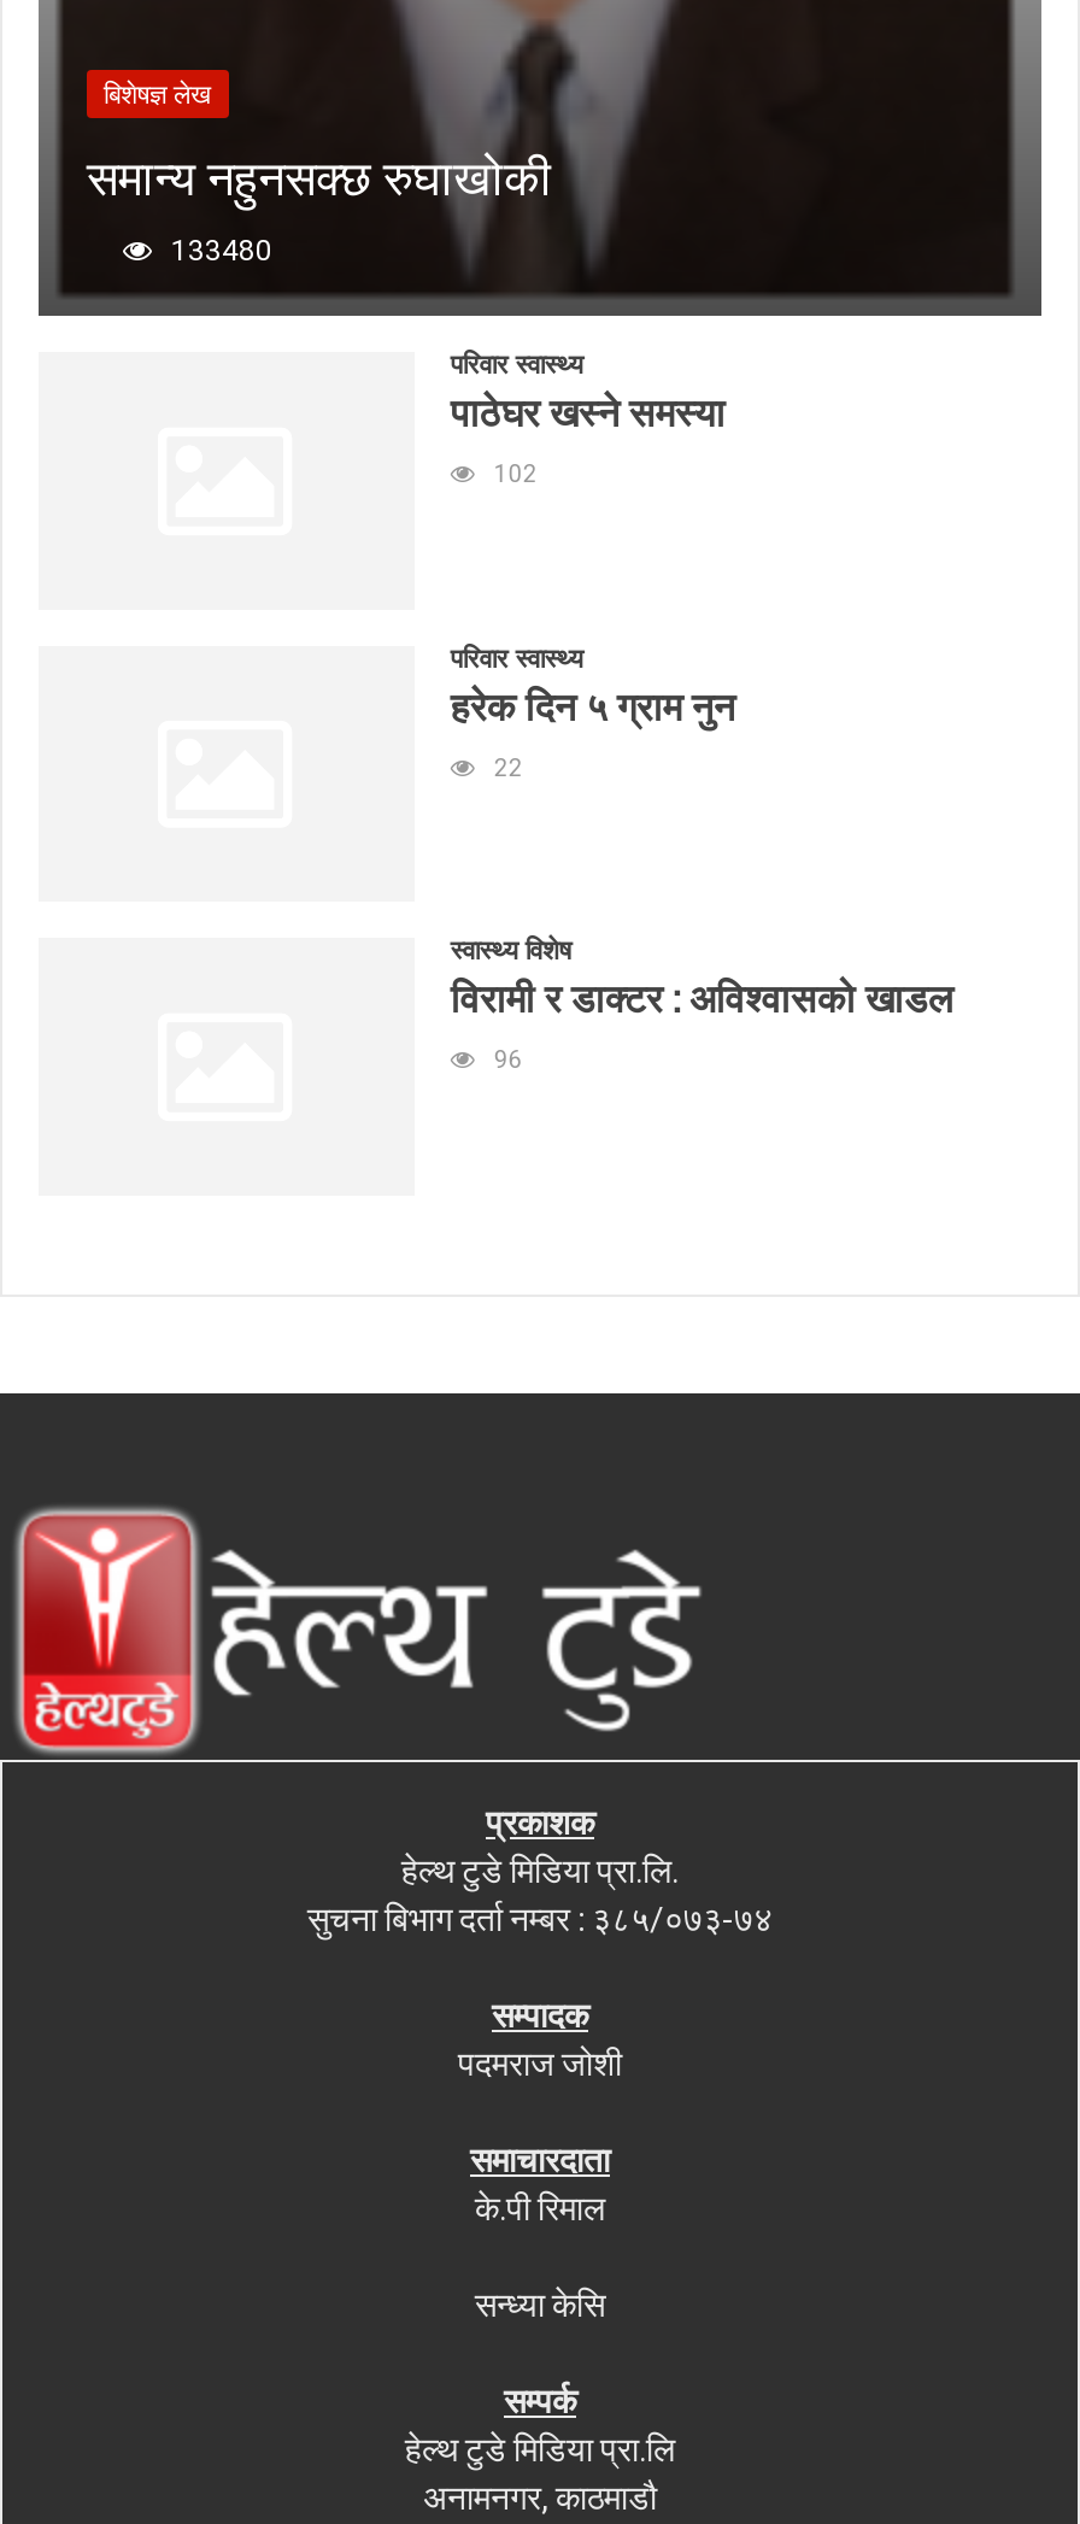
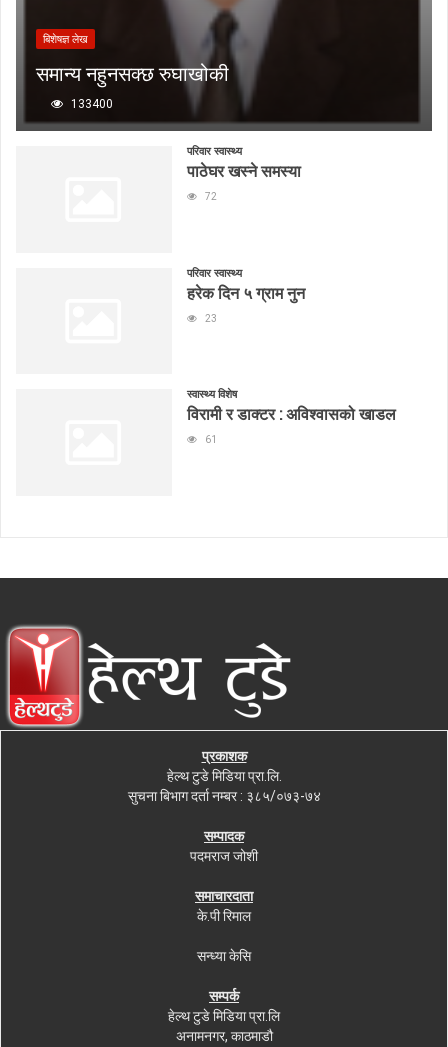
[171,235,272,268] 133480 -> [71,97,113,111] 133400
[494,461,537,488] 102 -> [205,191,217,202] 72
[494,754,523,781] 22 -> [205,313,217,324] 23
[494,1047,523,1073] 96 -> [205,434,217,445] 61

